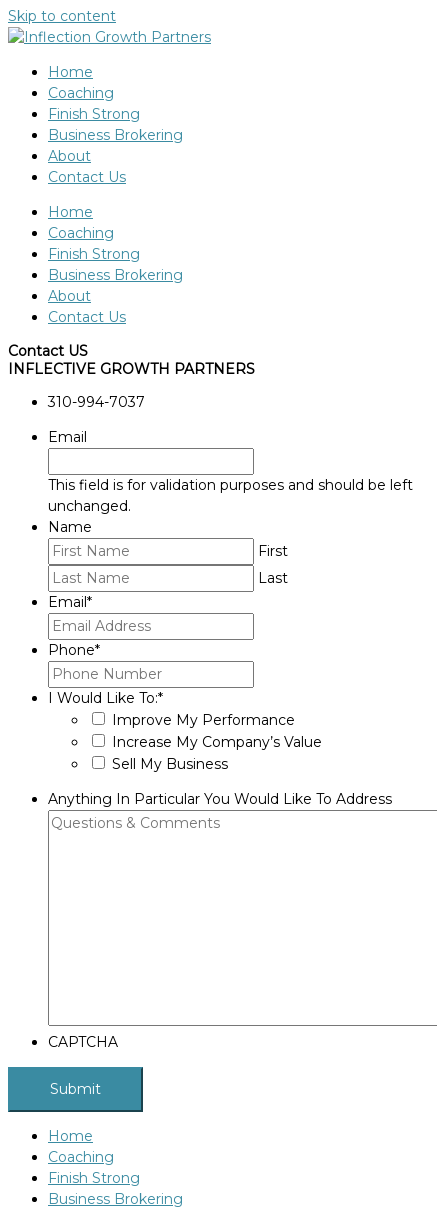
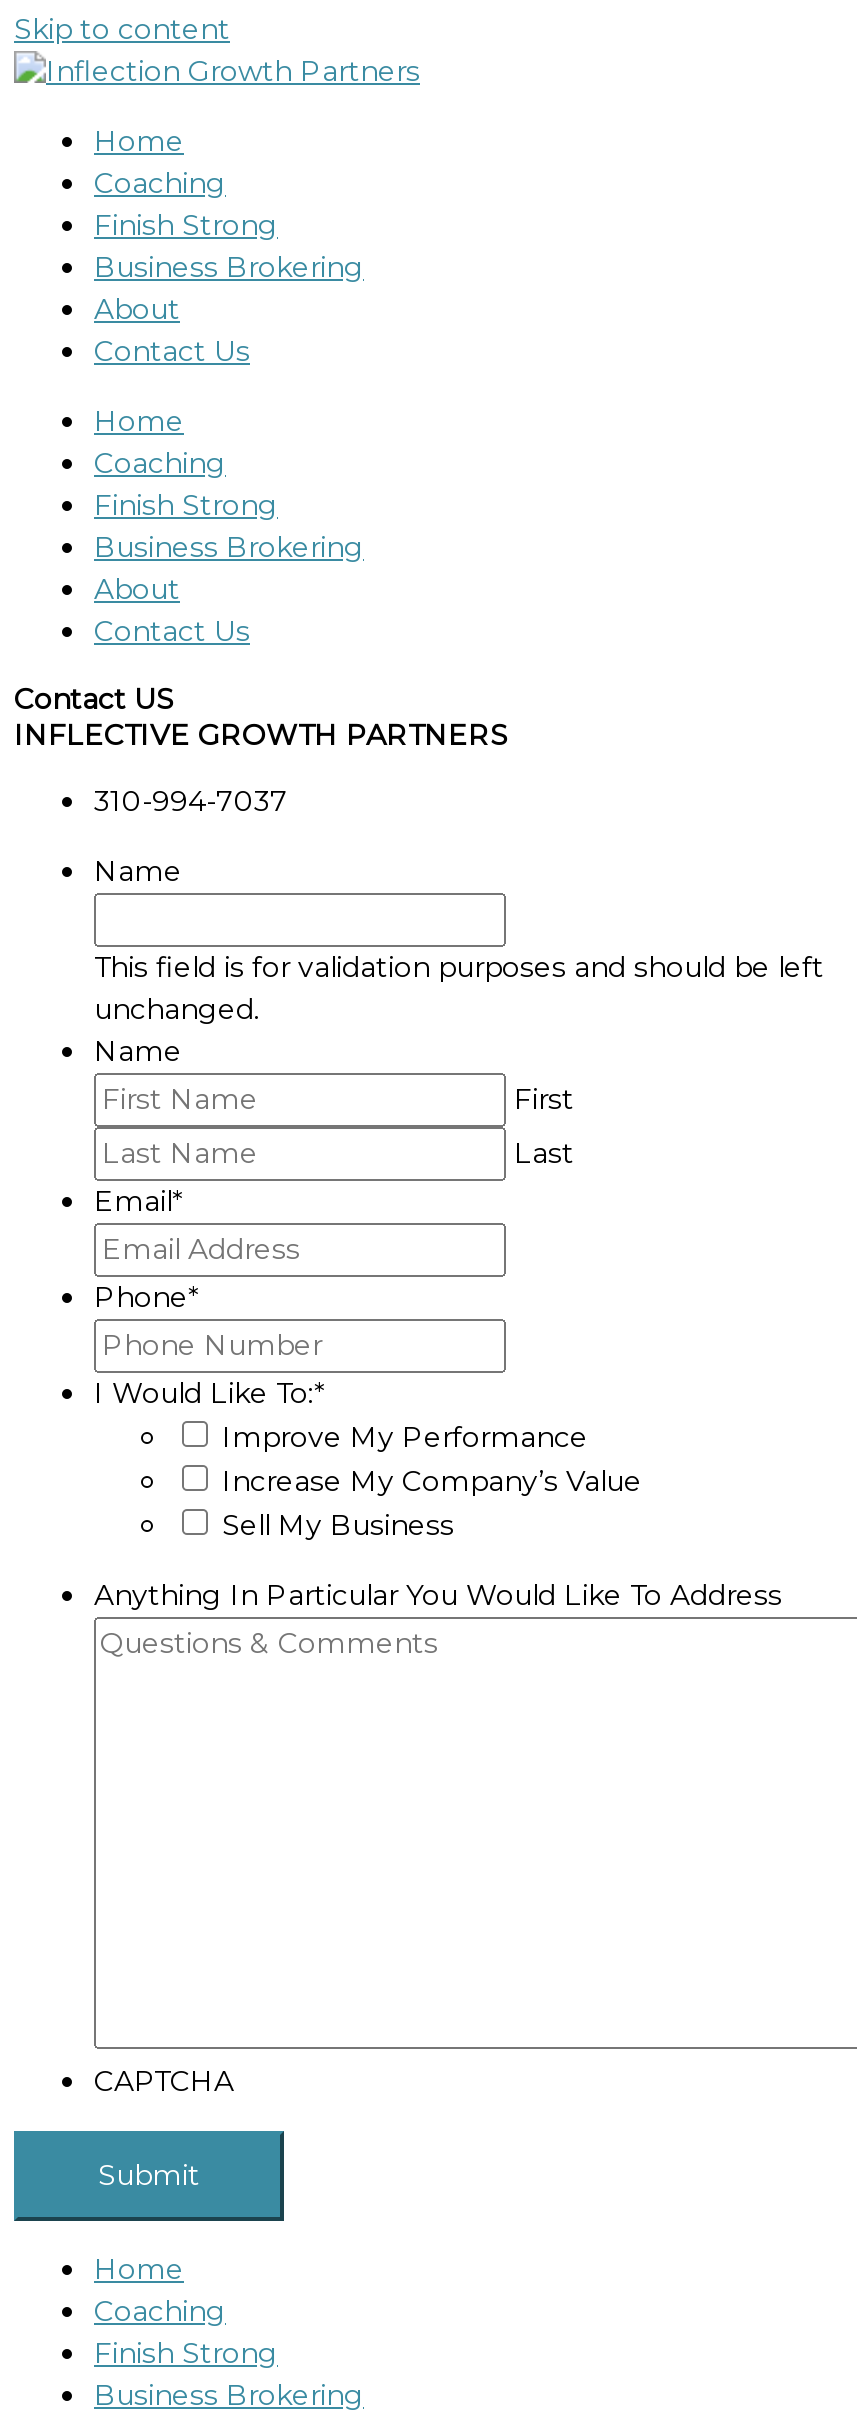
[48,428,87,446] Email -> [94,853,182,889] Name

